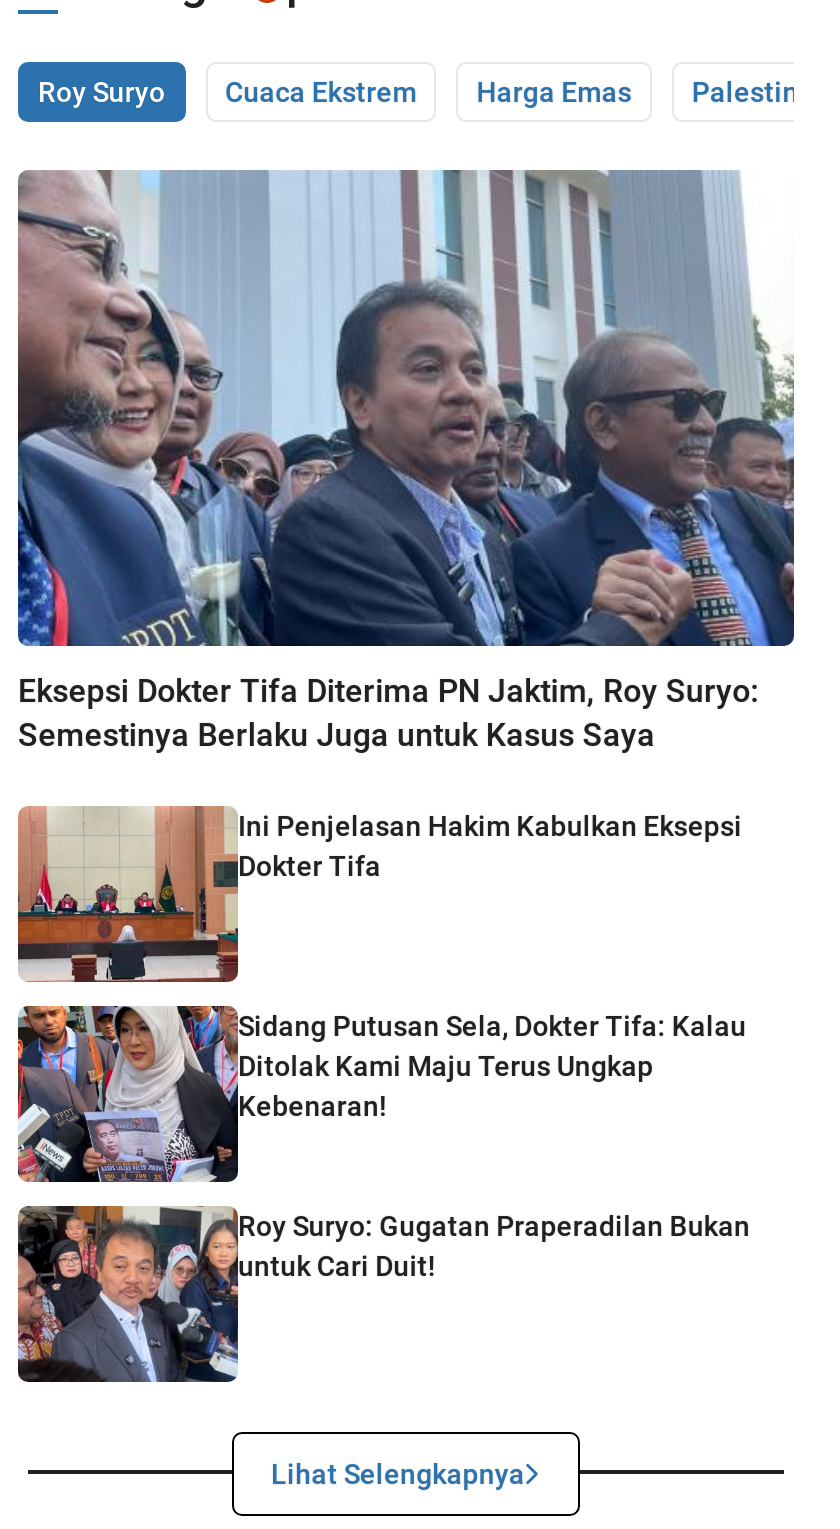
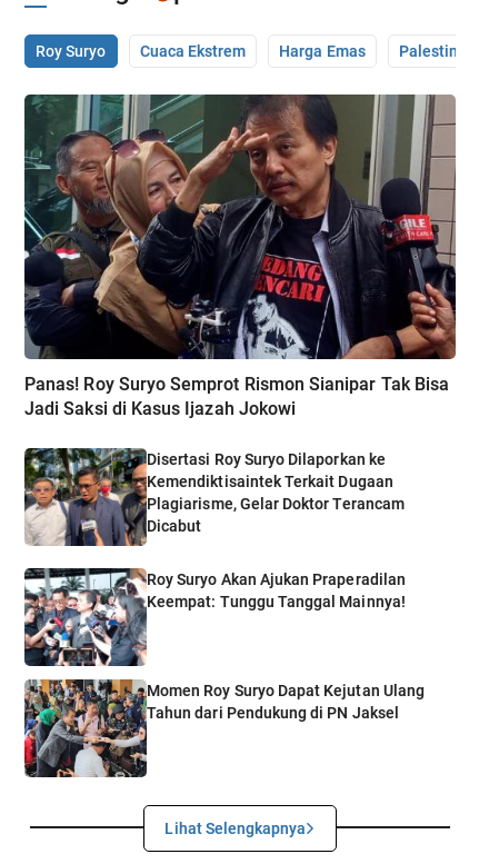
[16,168,796,755] [image] | Eksepsi Dokter Tifa Diterima PN Jaktim, Roy Suryo: | Semestinya Berlaku Juga untuk Kasus Saya -> [23,93,457,420] [image] | Panas! Roy Suryo Semprot Rismon Sianipar Tak Bisa | Jadi Saksi di Kasus Ijazah Jokowi
[16,804,742,984] [image] | Ini Penjelasan Hakim Kabulkan Eksepsi | Dokter Tifa -> [23,447,404,547] [image] | Disertasi Roy Suryo Dilaporkan ke | Kemendiktisaintek Terkait Dugaan | Plagiarisme, Gelar Doktor Terancam | Dicabut
[16,1004,746,1184] [image] | Sidang Putusan Sela, Dokter Tifa: Kalau | Ditolak Kami Maju Terus Ungkap | Kebenaran! -> [23,567,406,667] [image] | Roy Suryo Akan Ajukan Praperadilan | Keempat: Tunggu Tanggal Mainnya!
[16,1204,750,1382] [image] | Roy Suryo: Gugatan Praperadilan Bukan | untuk Cari Duit! -> [23,678,425,778] [image] | Momen Roy Suryo Dapat Kejutan Ulang | Tahun dari Pendukung di PN Jaksel

